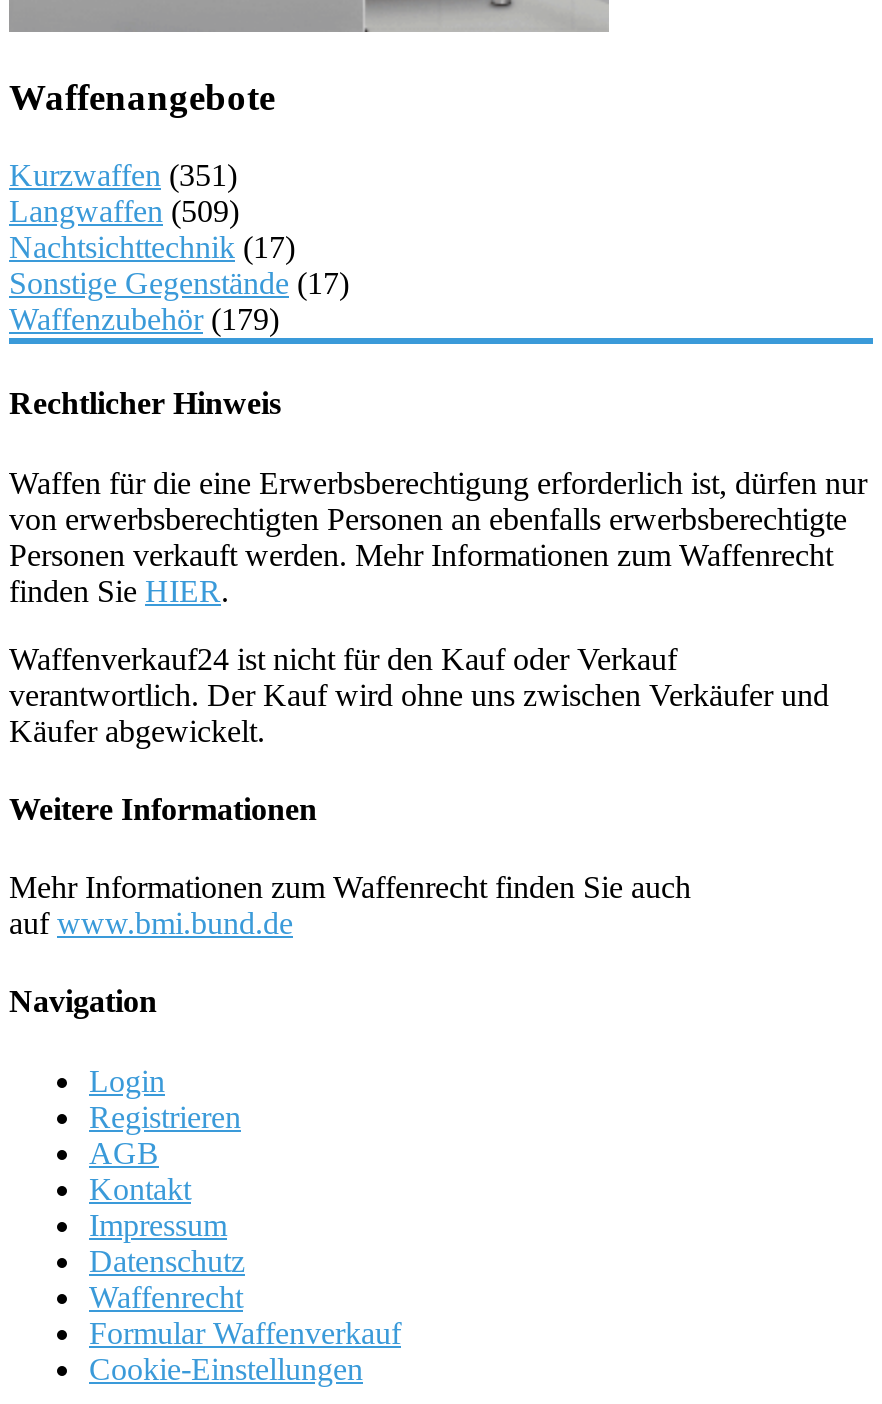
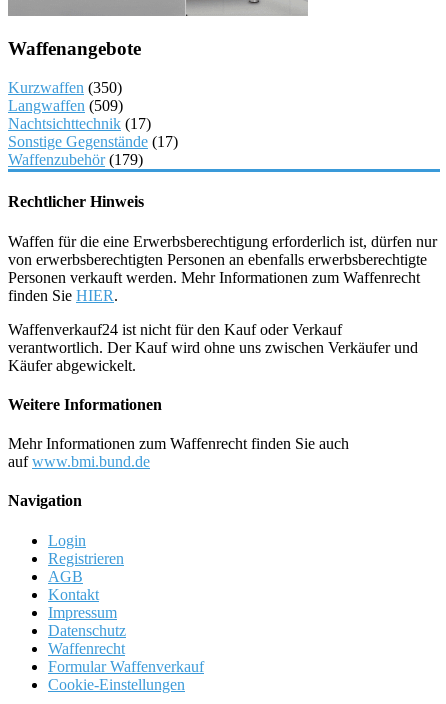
[9,158,237,192] Kurzwaffen (351) -> [8,79,122,96] Kurzwaffen (350)

